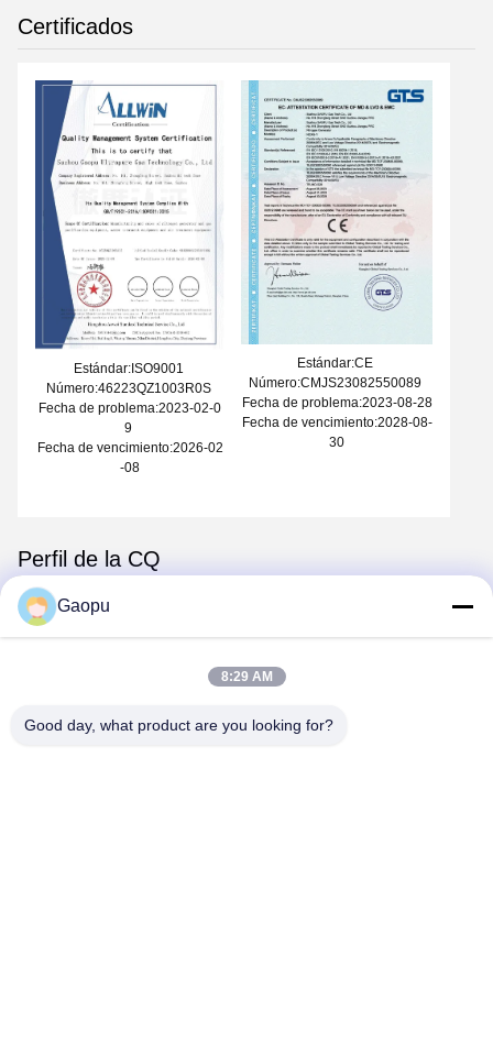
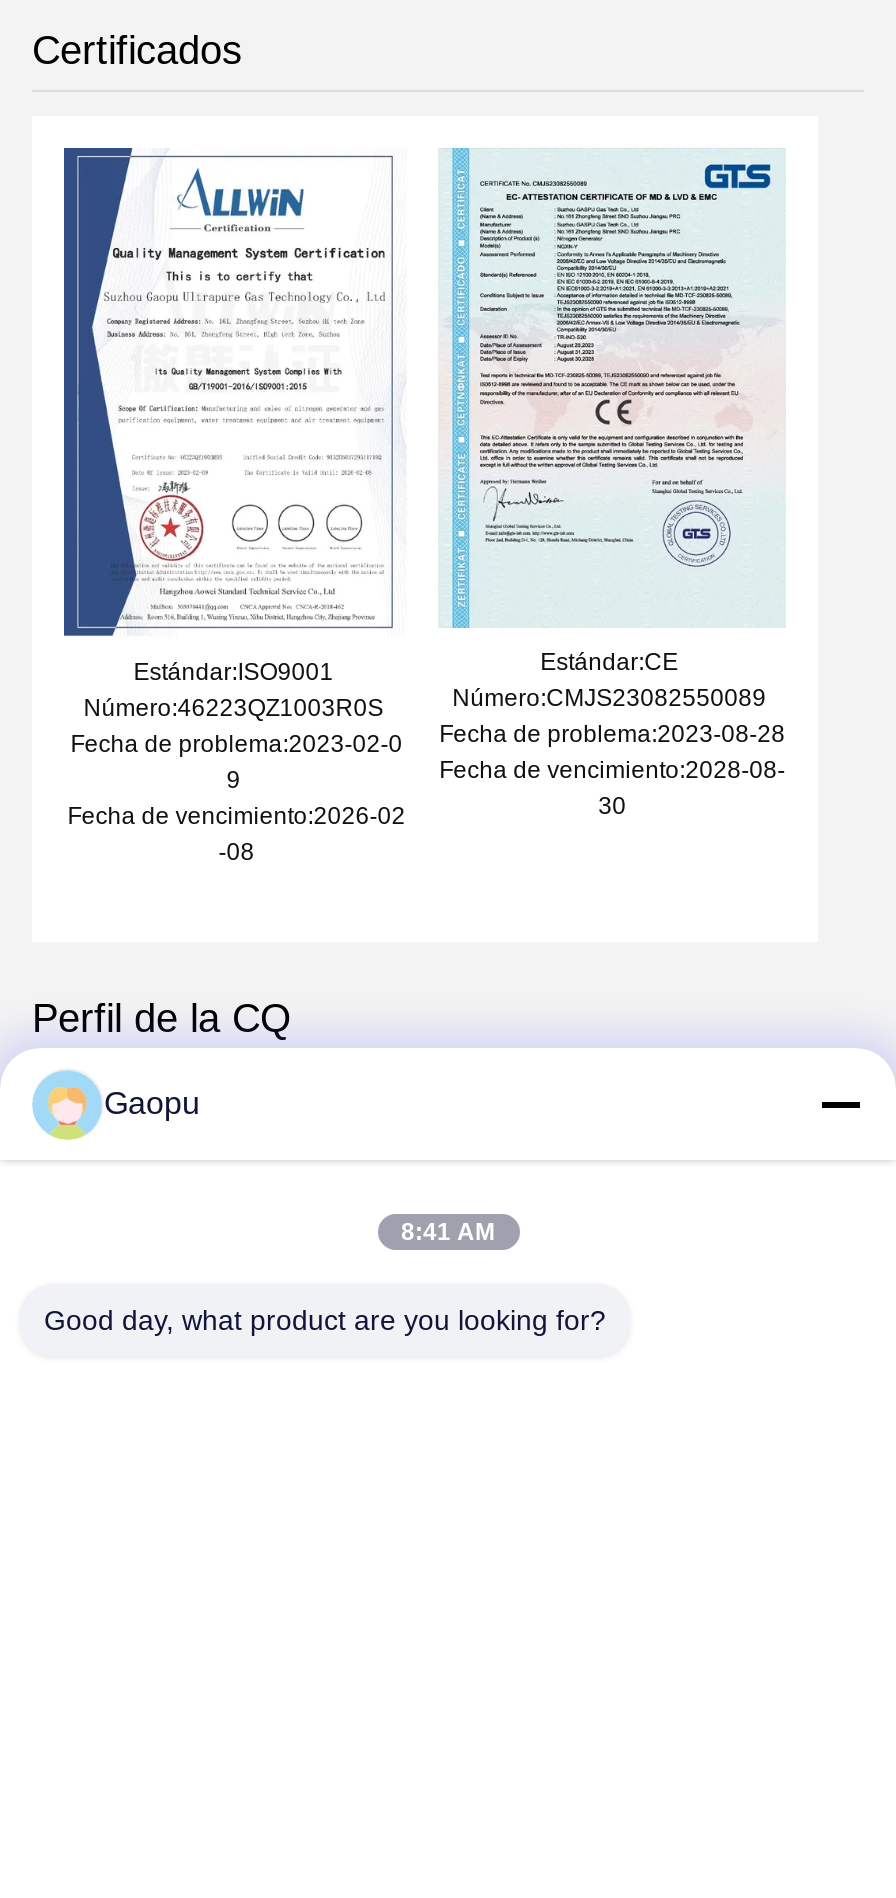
[221,669,272,684] 8:29 AM -> [401,1218,495,1246] 8:41 AM

